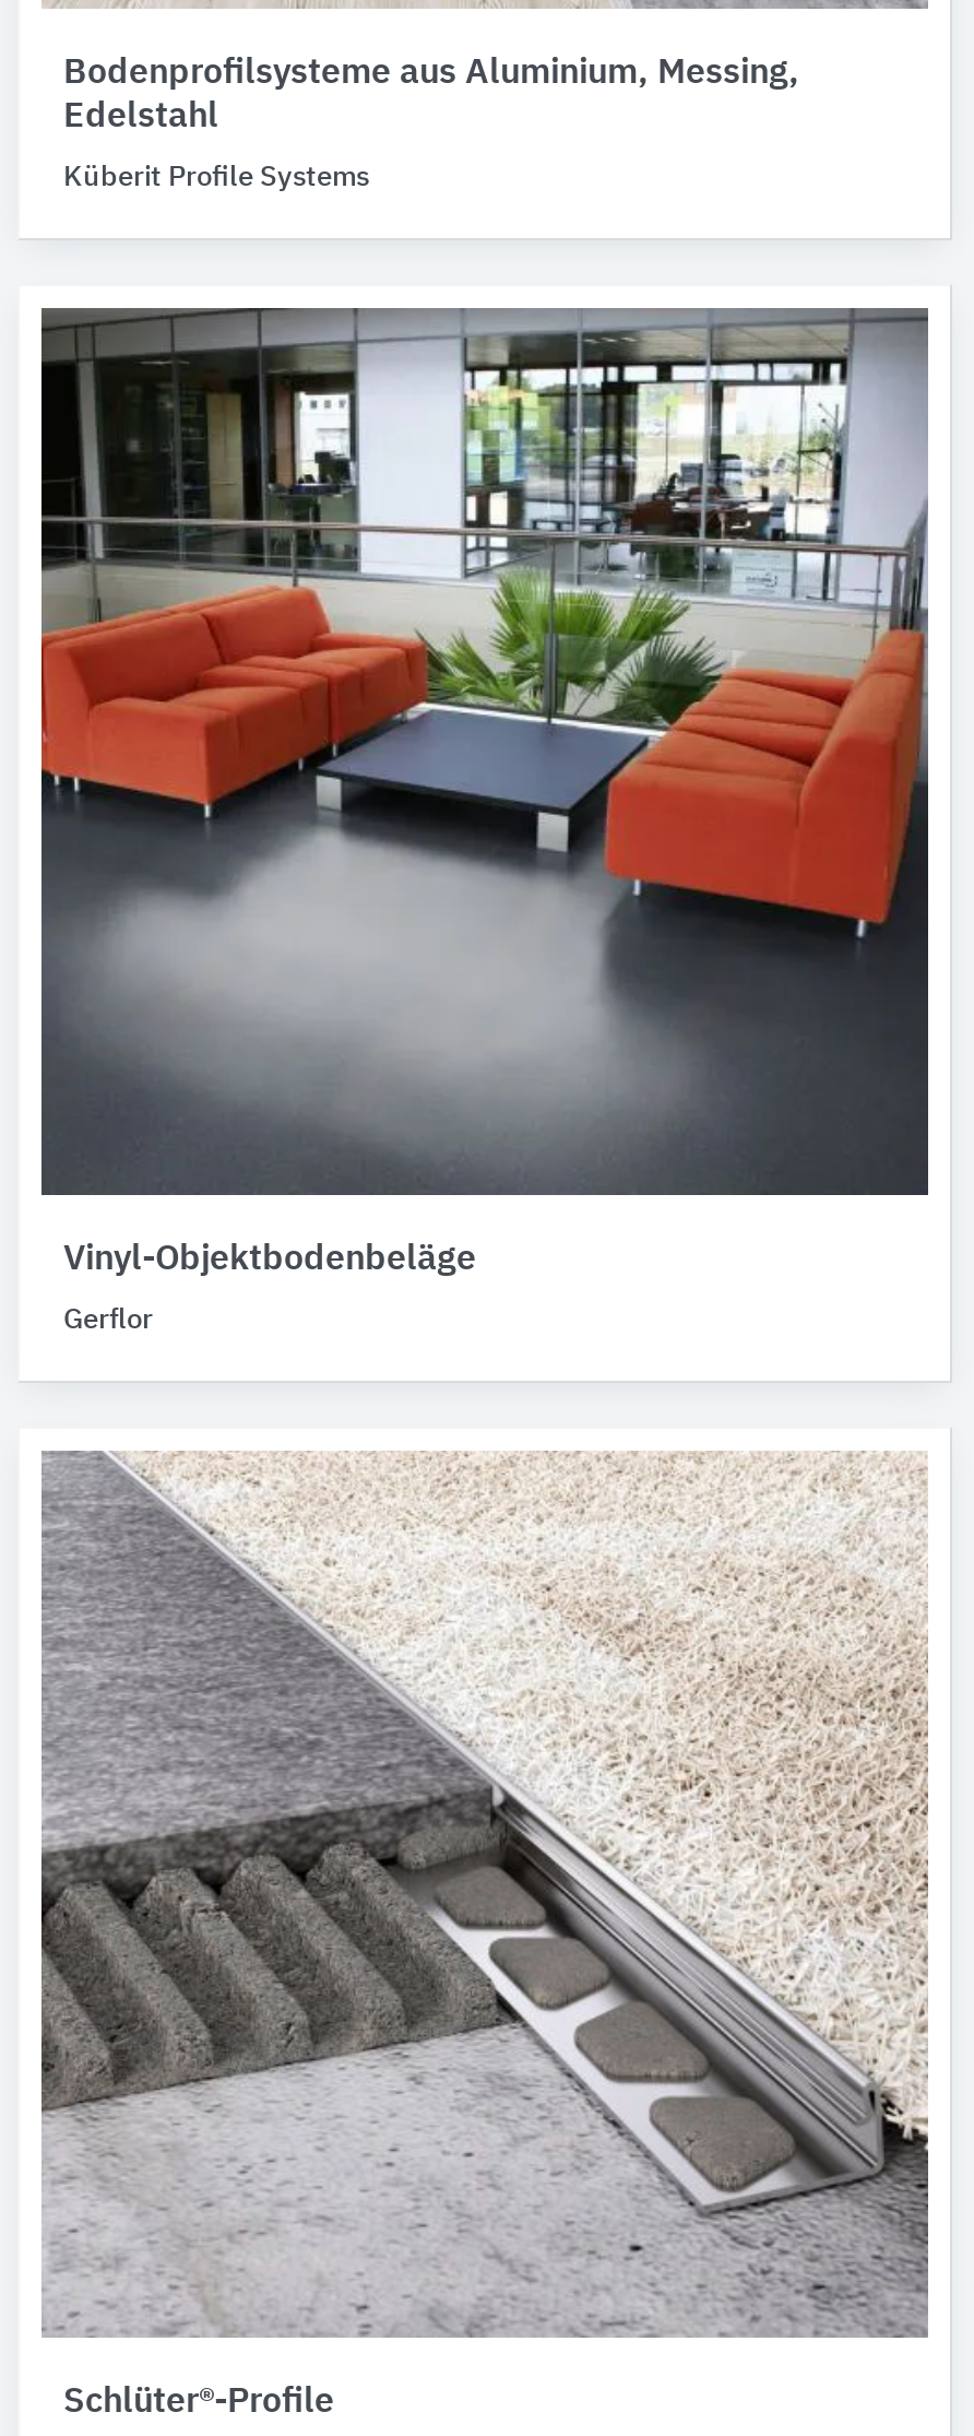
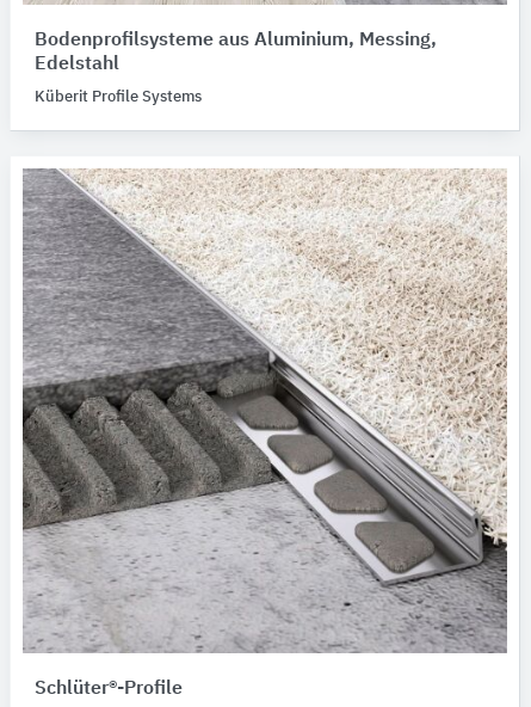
[39,306,928,1335] [image] | Vinyl-Objektbodenbeläge | Gerflor -> none

